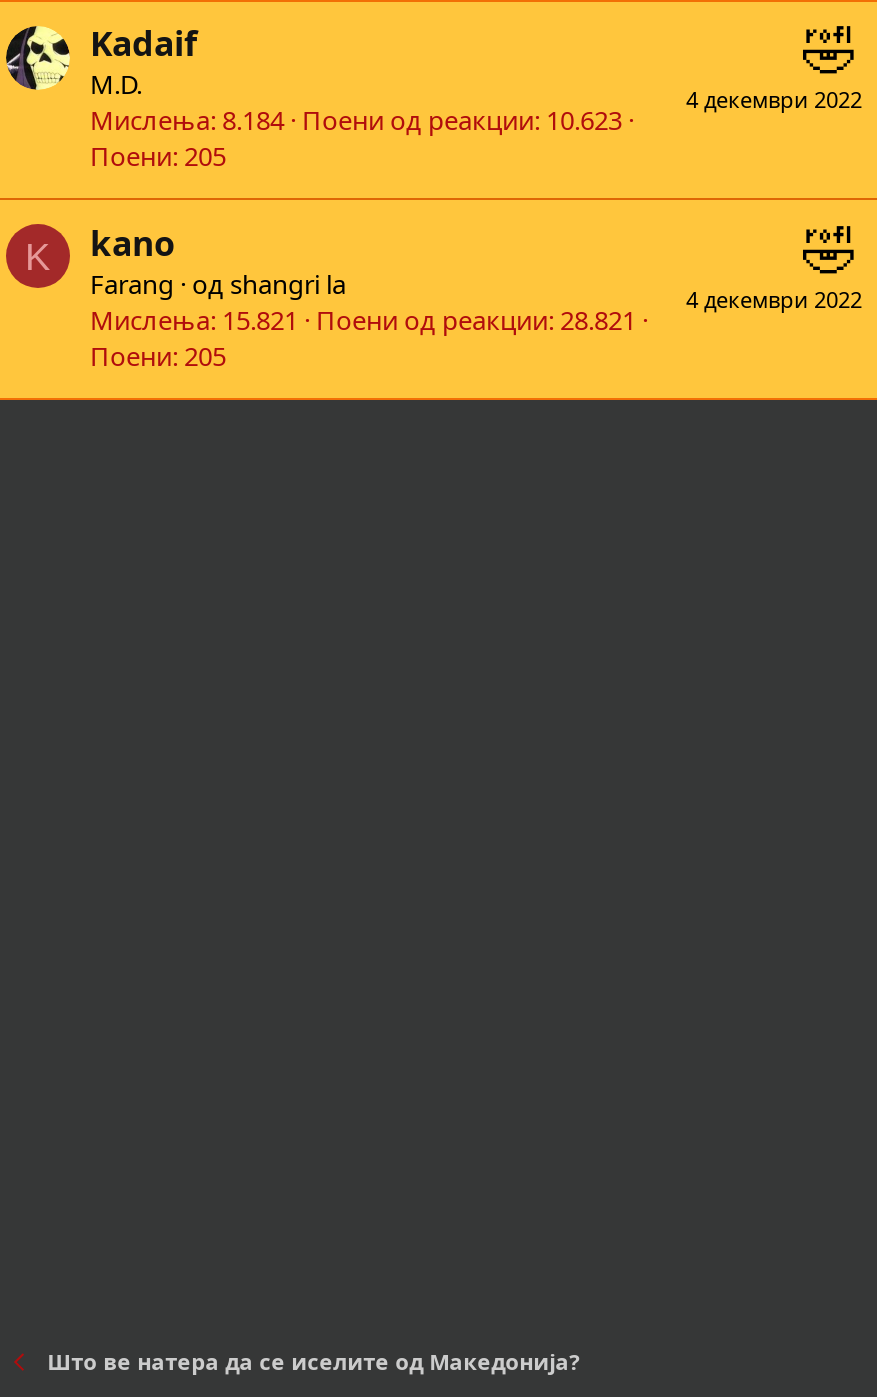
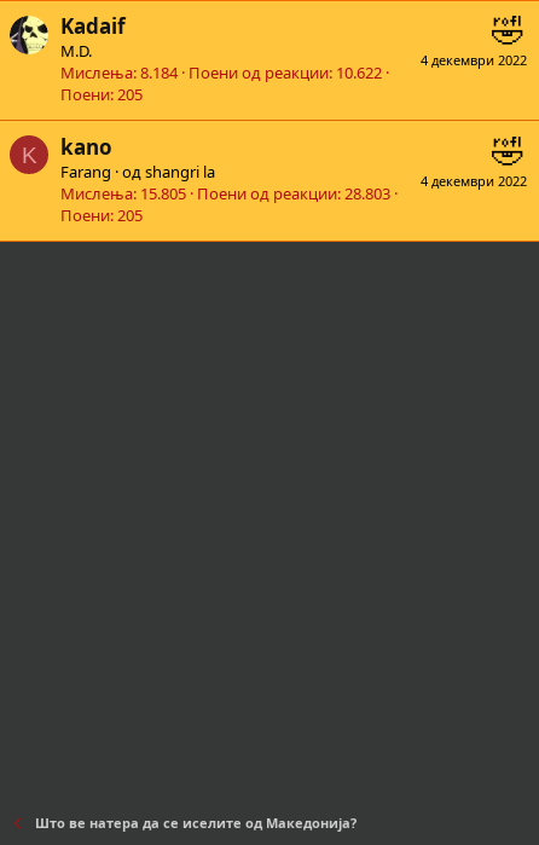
[90,103,622,139] Мислења 8.184 Поени од реакции 10.623 -> [60,62,382,84] Мислења 8.184 Поени од реакции 10.622
[90,301,636,337] Мислења 15.821 Поени од реакции 28.821 -> [60,182,390,204] Мислења 15.805 Поени од реакции 28.803

